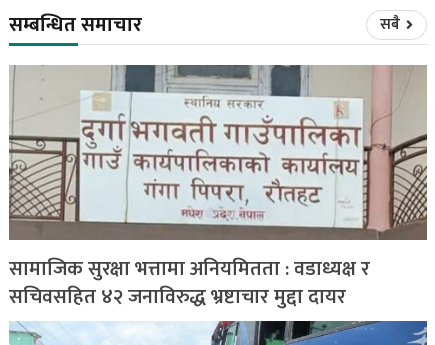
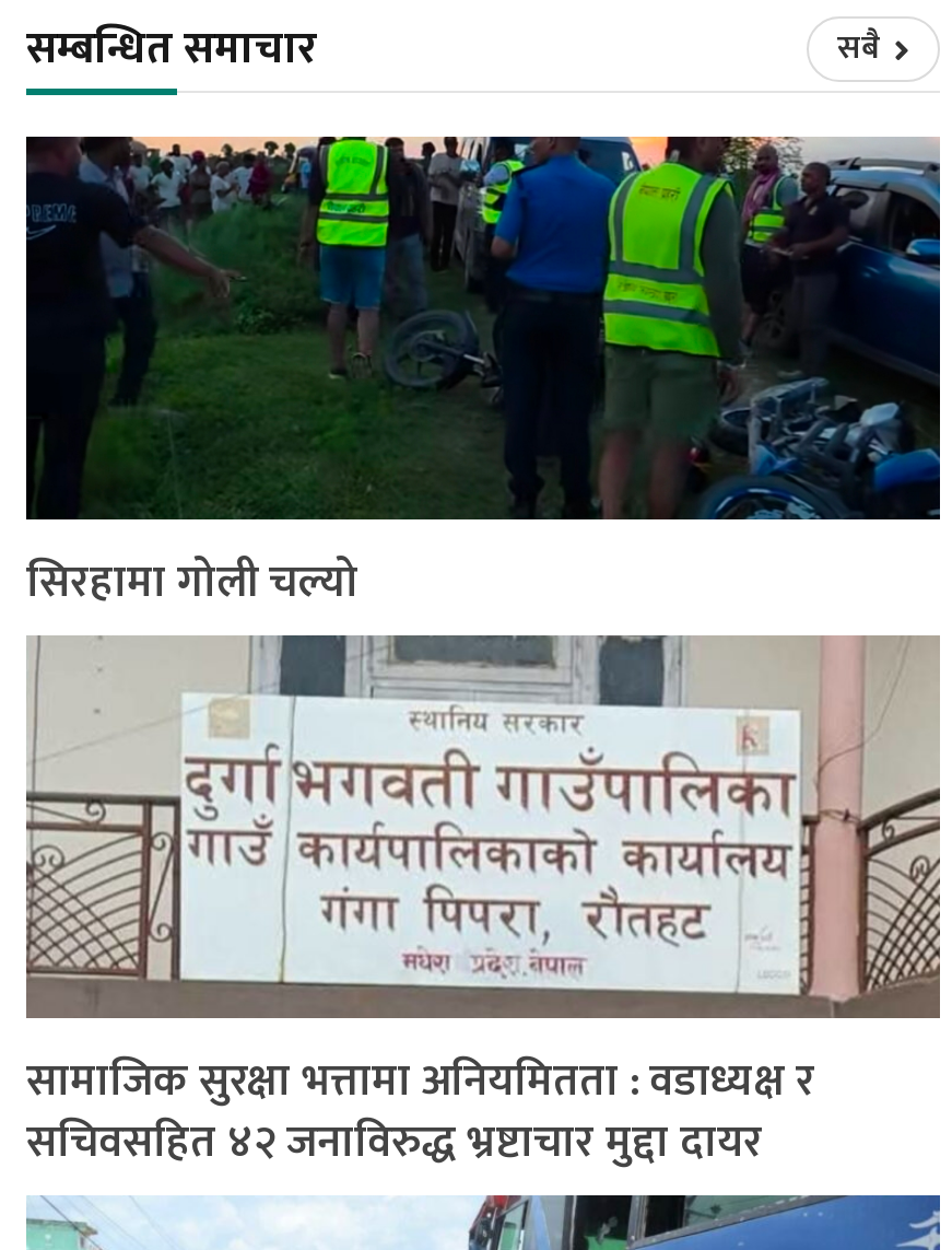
none -> [24,135,942,621] [image] | सिरहामा गोली चल्यो

